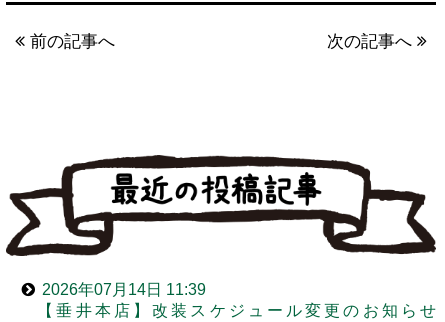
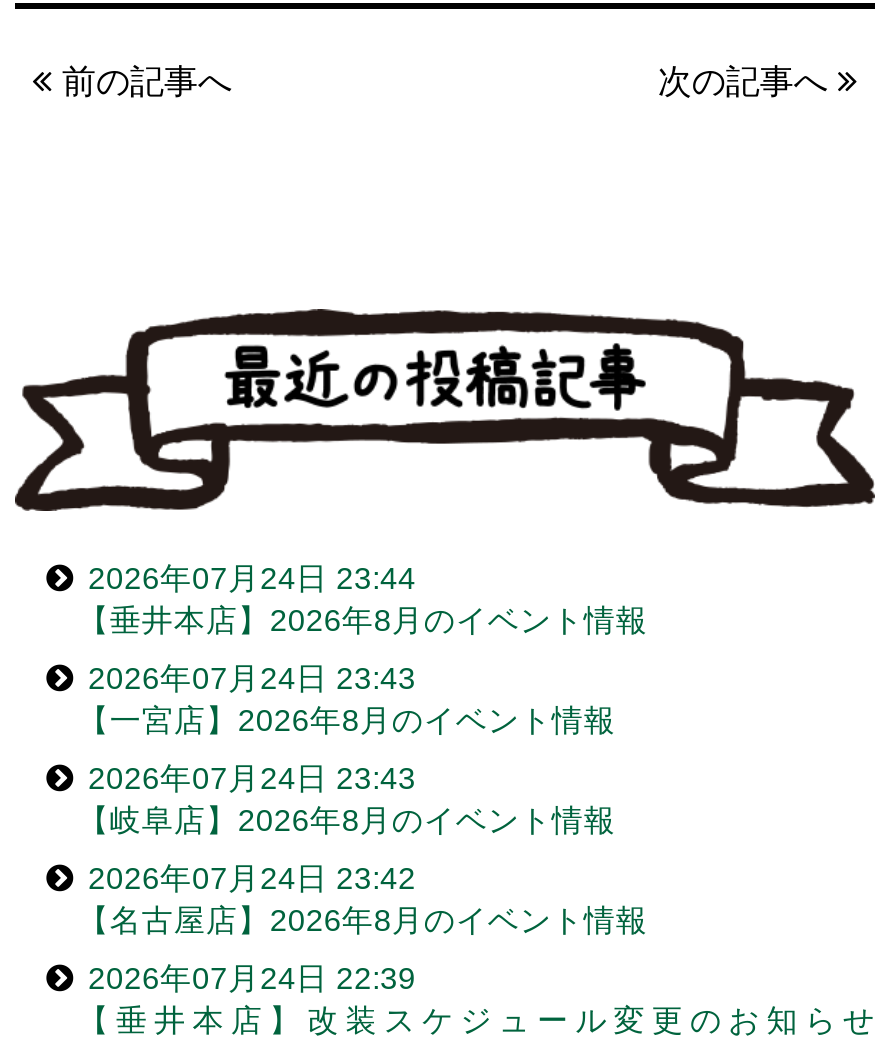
[42,281,206,298] 2026年07月14日 11:39 -> [78,562,648,994] 2026年07月24日 23:44 | 【垂井本店】2026年8月のイベント情報 | 2026年07月24日 23:43 | 【一宮店】2026年8月のイベント情報 | 2026年07月24日 23:43 | 【岐阜店】2026年8月のイベント情報 | 2026年07月24日 23:42 | 【名古屋店】2026年8月のイベント情報 | 2026年07月24日 22:39

